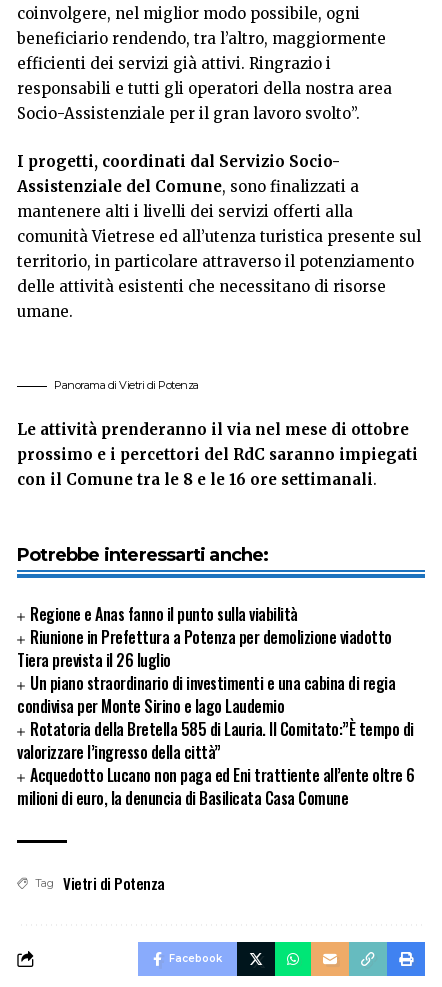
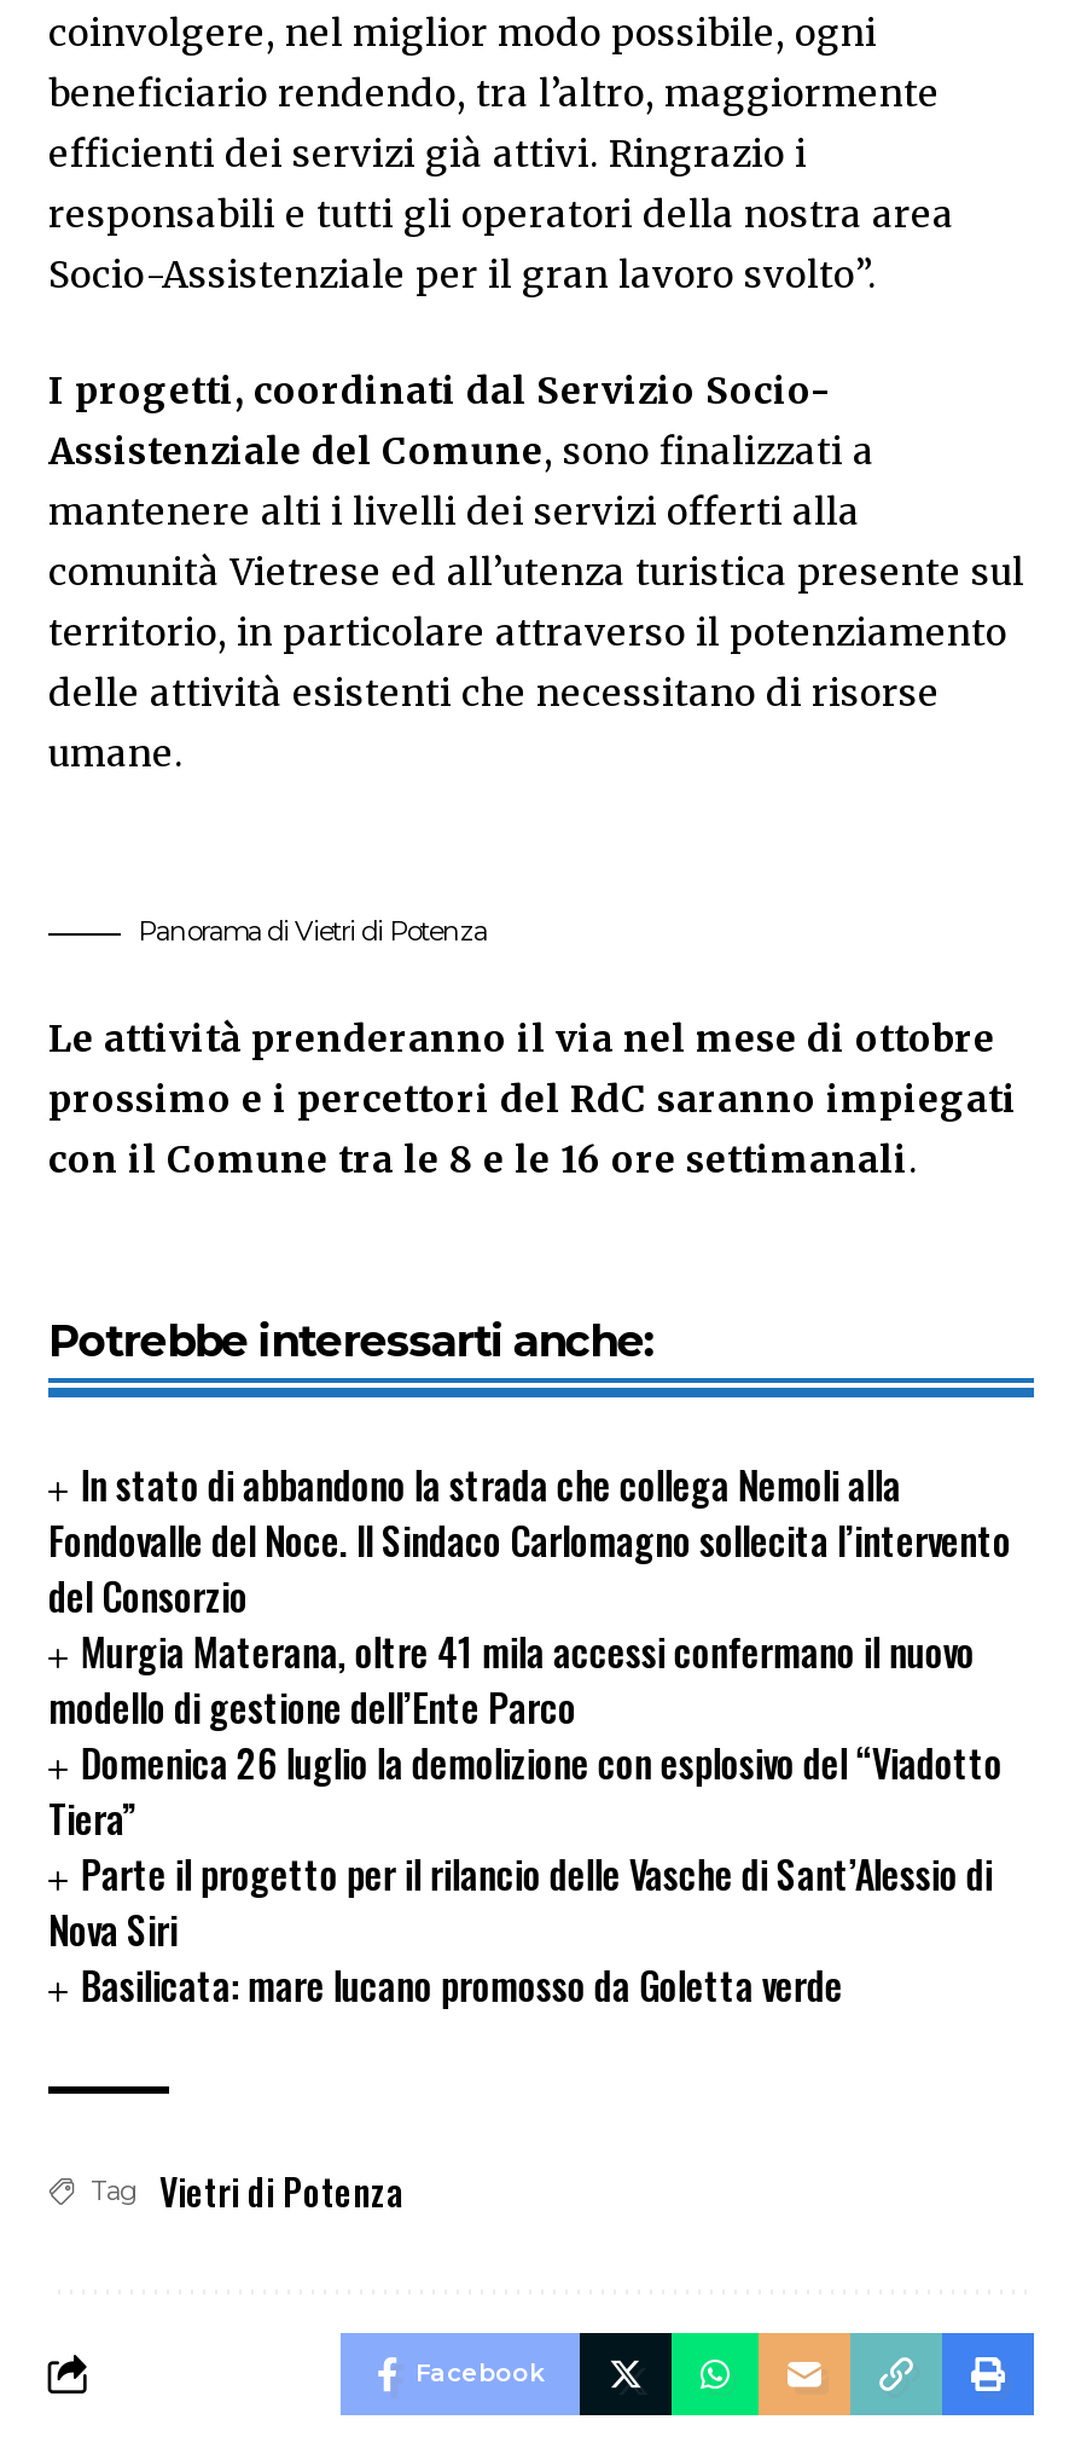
[17,602,415,810] Regione e Anas fanno il punto sulla viabilità | Riunione in Prefettura a Potenza per demolizione viadotto | Tiera prevista il 26 luglio | Un piano straordinario di investimenti e una cabina di regia | condivisa per Monte Sirino e lago Laudemio | Rotatoria della Bretella 585 di Lauria. Il Comitato:”È tempo di | valorizzare l’ingresso della città” | Acquedotto Lucano non paga ed Eni trattiente all’ente oltre 6 | milioni di euro, la denuncia di Basilicata Casa Comune -> [48,1456,1011,2014] In stato di abbandono la strada che collega Nemoli alla | Fondovalle del Noce. Il Sindaco Carlomagno sollecita l’intervento | del Consorzio | Murgia Materana, oltre 41 mila accessi confermano il nuovo | modello di gestione dell’Ente Parco | Domenica 26 luglio la demolizione con esplosivo del “Viadotto | Tiera” | Parte il progetto per il rilancio delle Vasche di Sant’Alessio di | Nova Siri | Basilicata: mare lucano promosso da Goletta verde

